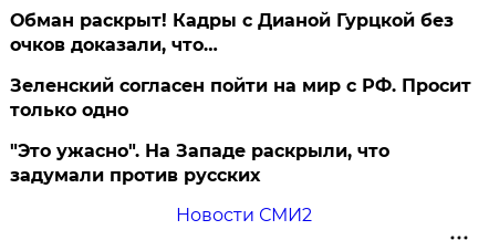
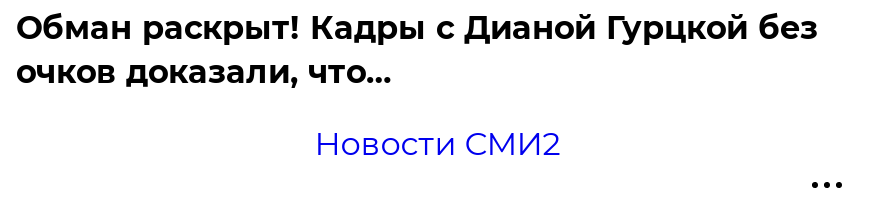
[10,75,472,186] Зеленский согласен пойти на мир с РФ. Просит | только одно | "Это ужасно". На Западе раскрыли, что | задумали против русских -> none

